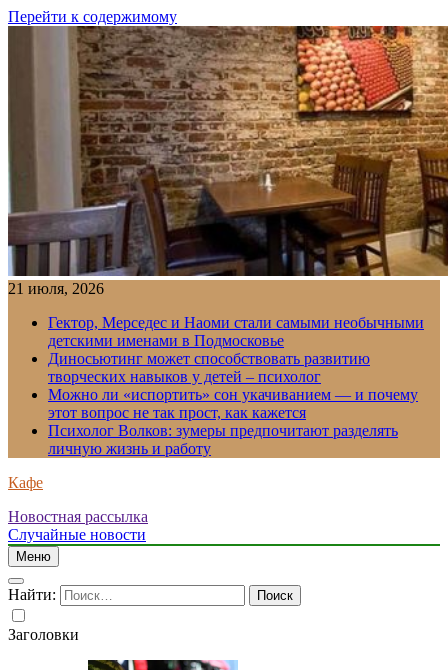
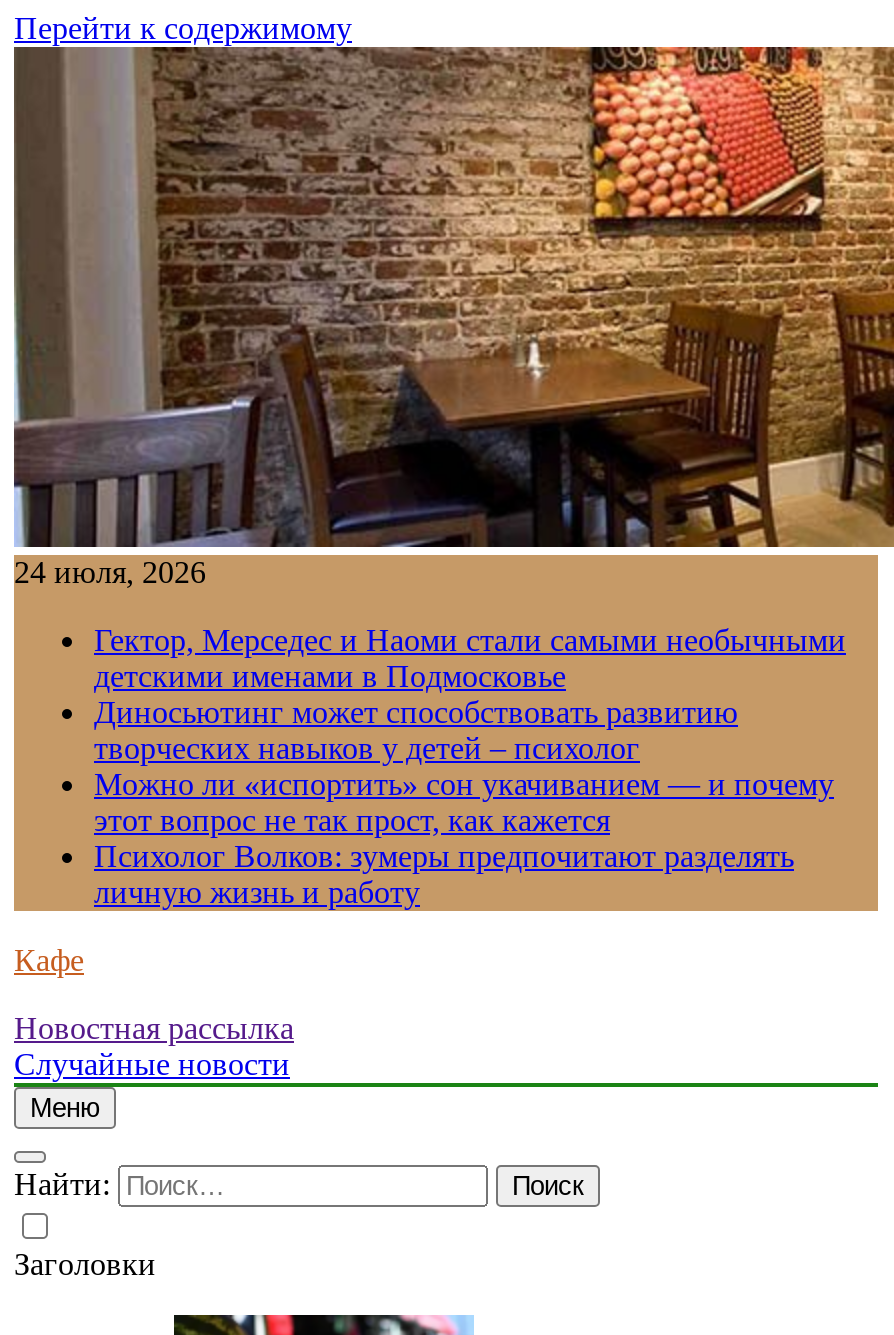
[8,280,104,297] 21 июля, 2026 -> [14,555,206,589] 24 июля, 2026

